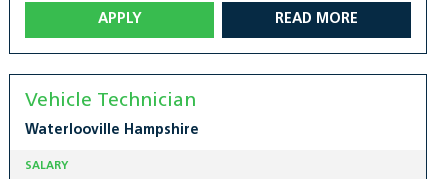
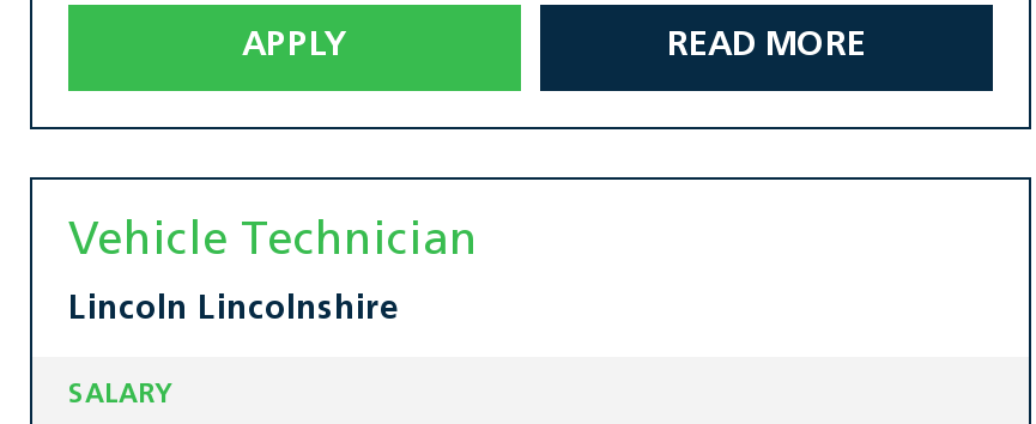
[25,123,199,138] Waterlooville Hampshire -> [68,293,401,329] Lincoln Lincolnshire

